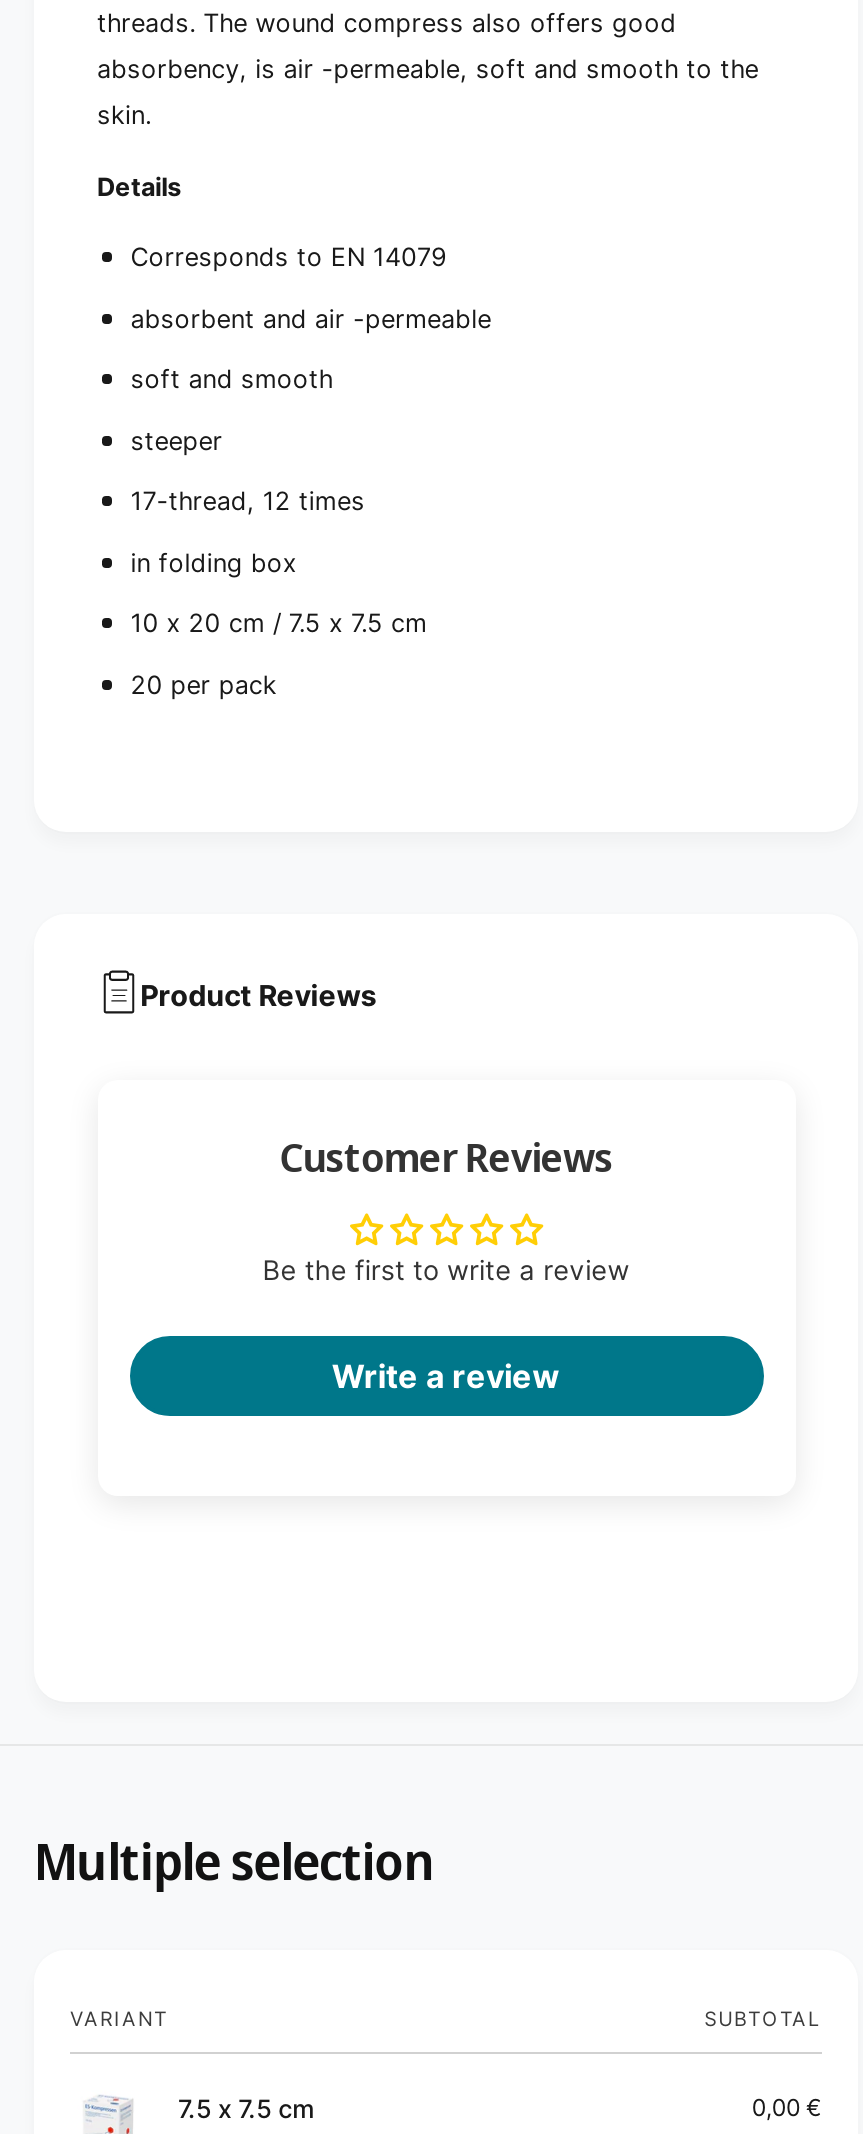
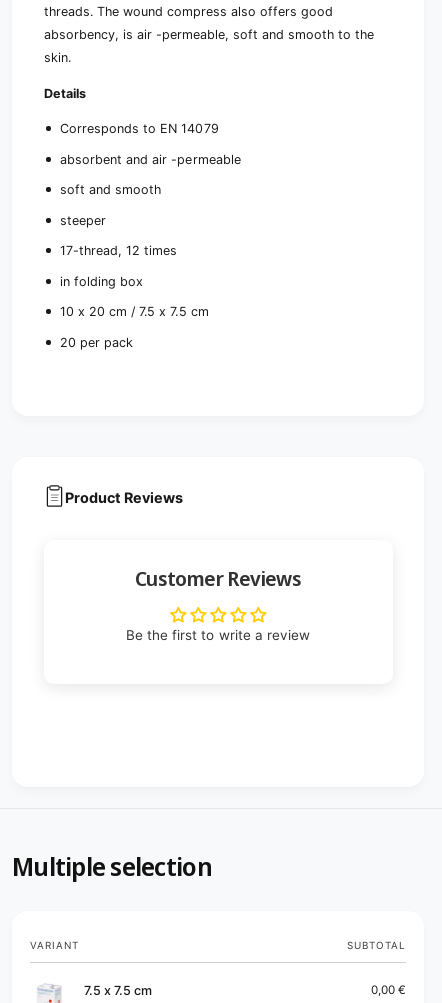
[332,1356,560,1396] Write a review -> none

